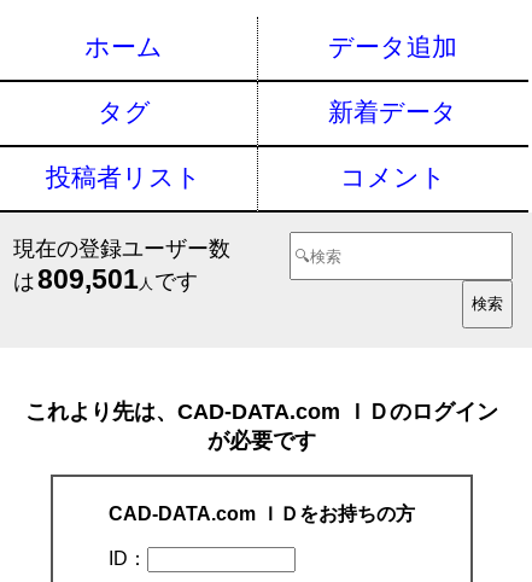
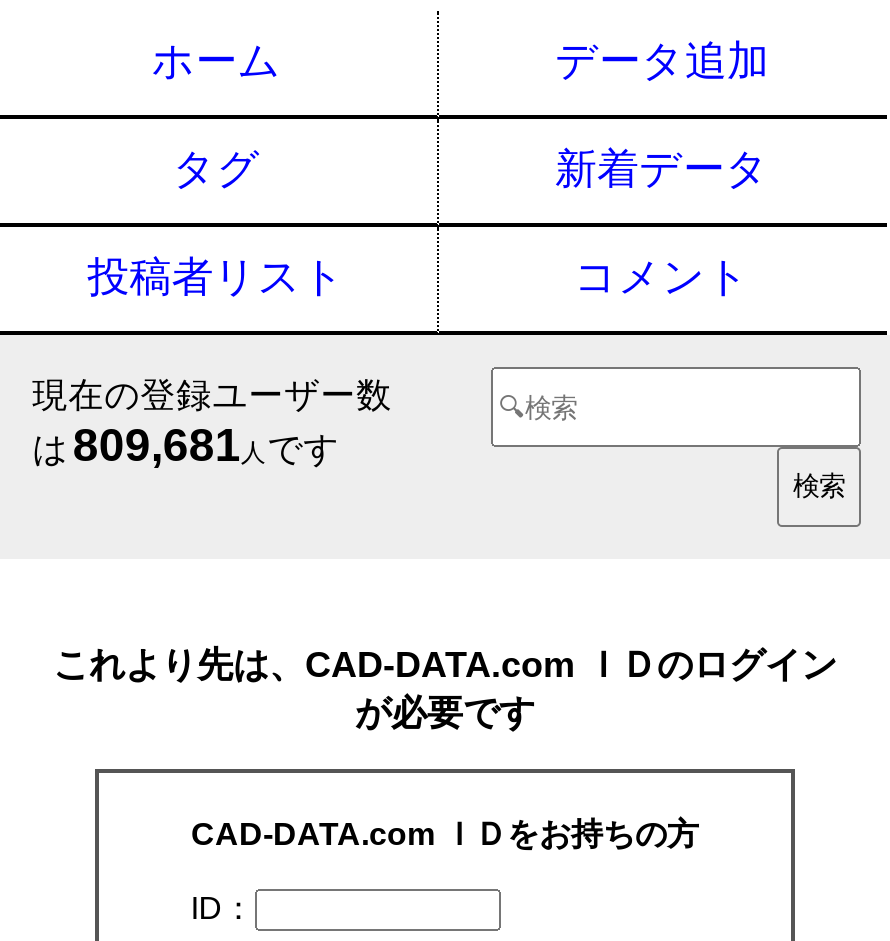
[13,263,198,295] は 809,501人 です -> [32,419,339,471] は 809,681人 です

